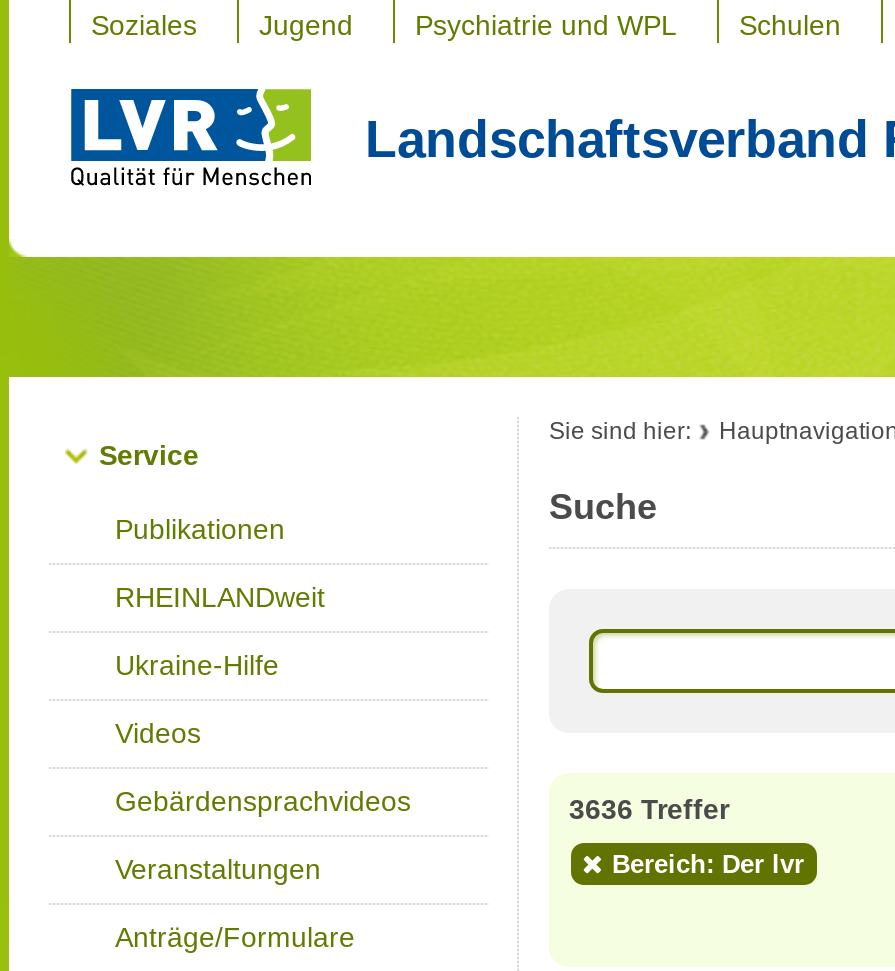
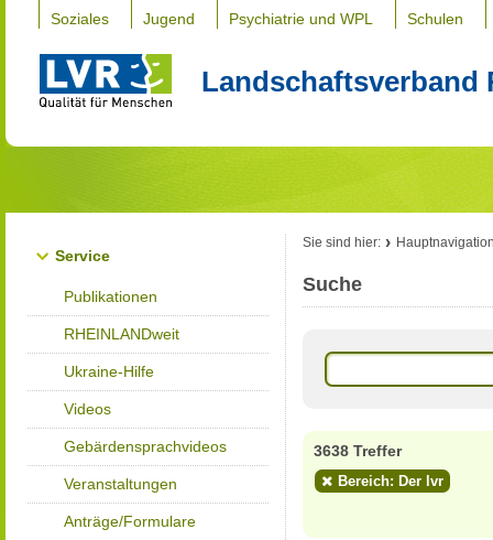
[569,793,729,825] 3636 Treffer -> [314,442,402,460] 3638 Treffer

